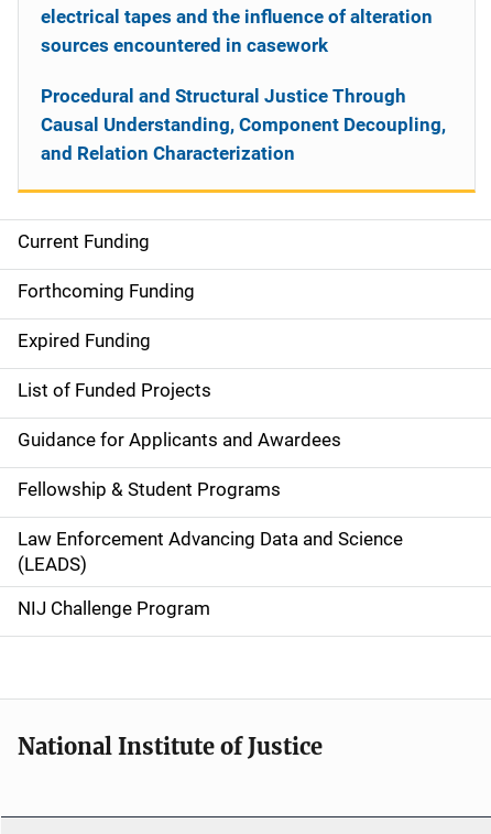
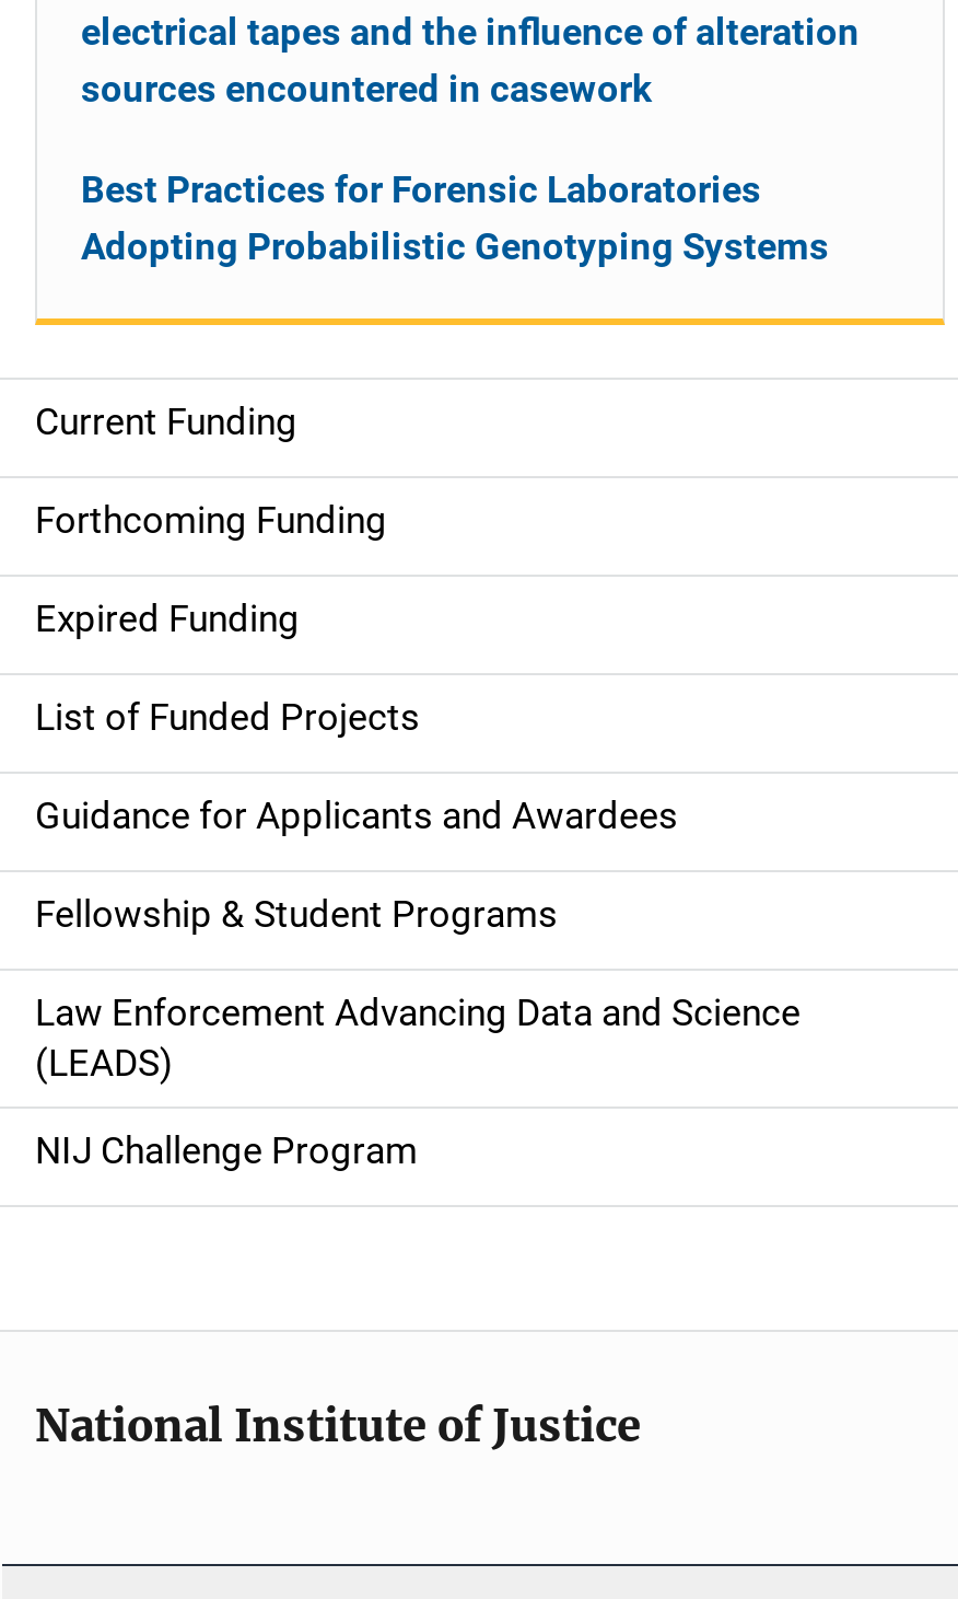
[41,85,446,164] Procedural and Structural Justice Through | Causal Understanding, Component Decoupling, | and Relation Characterization -> [81,167,829,268] Best Practices for Forensic Laboratories | Adopting Probabilistic Genotyping Systems

